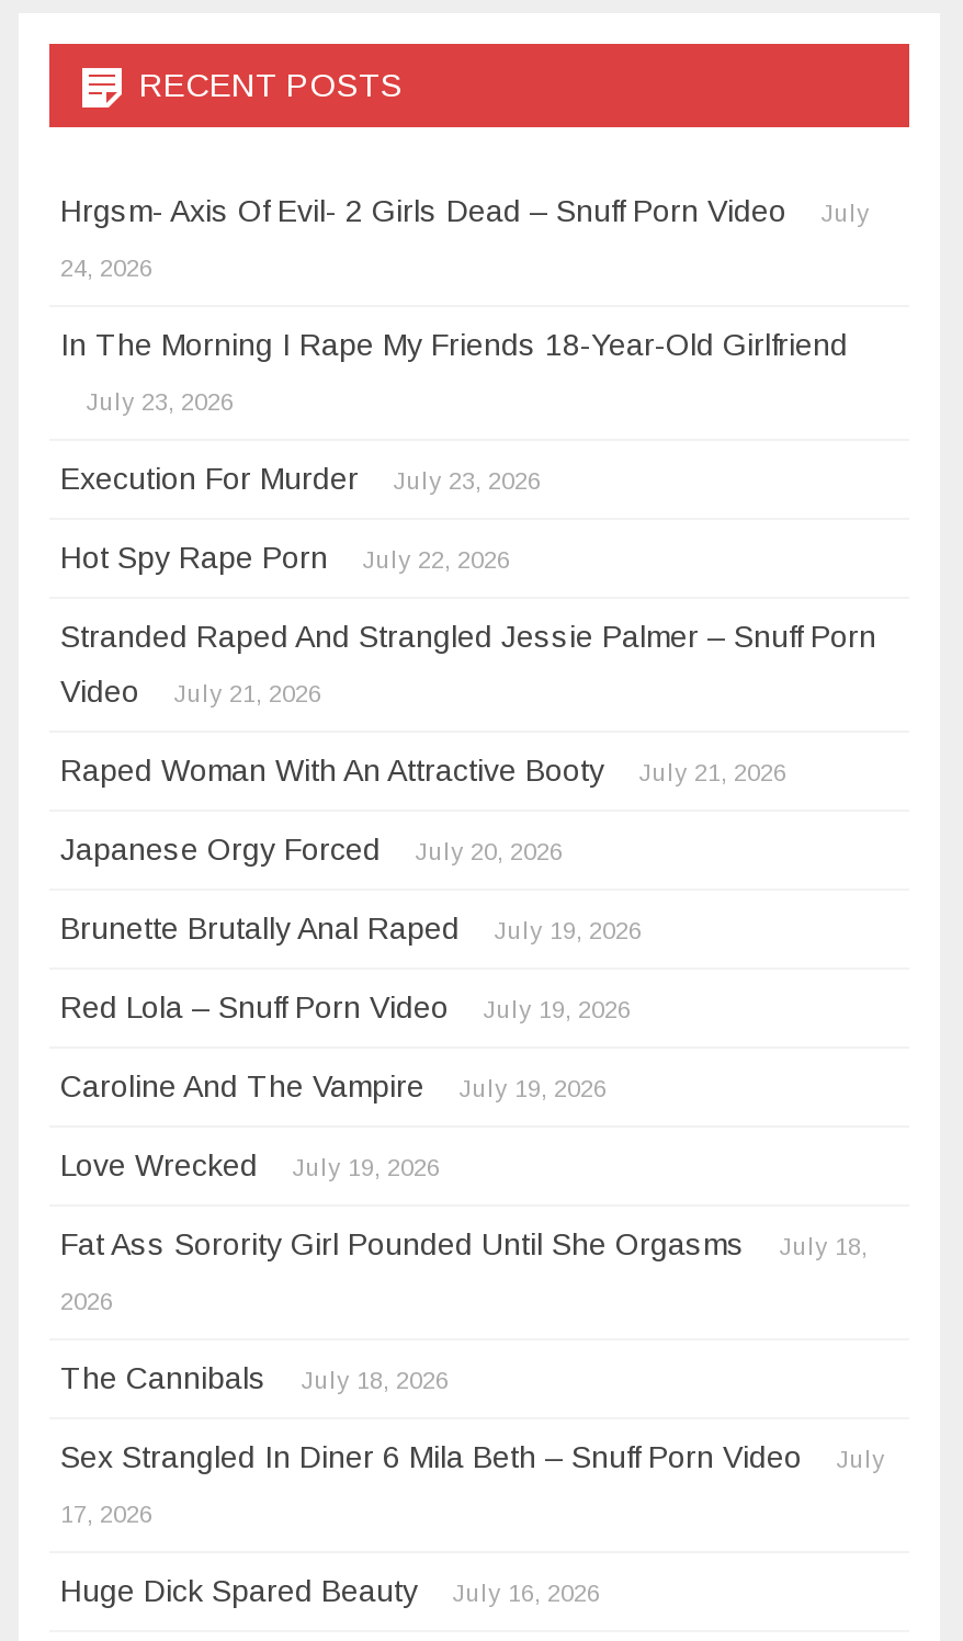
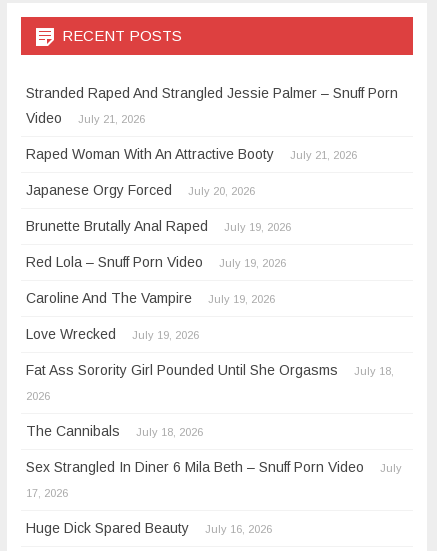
[60,193,870,575] Hrgsm- Axis Of Evil- 2 Girls Dead – Snuff Porn Video | July | 24, 2026 | In The Morning I Rape My Friends 18-Year-Old Girlfriend | July 23, 2026 | Execution For Murder | July 23, 2026 | Hot Spy Rape Porn | July 22, 2026 -> none

